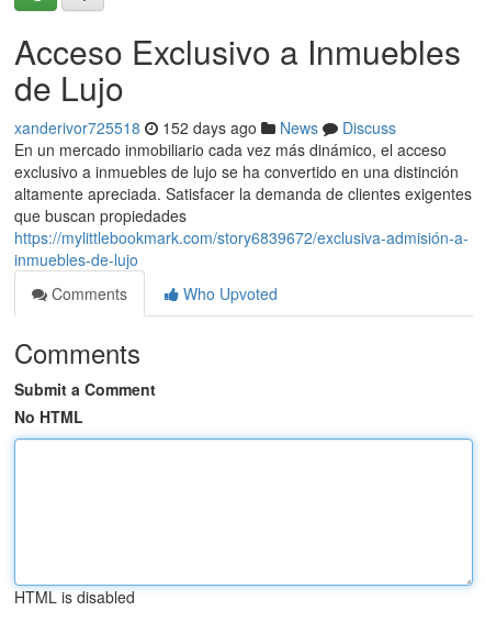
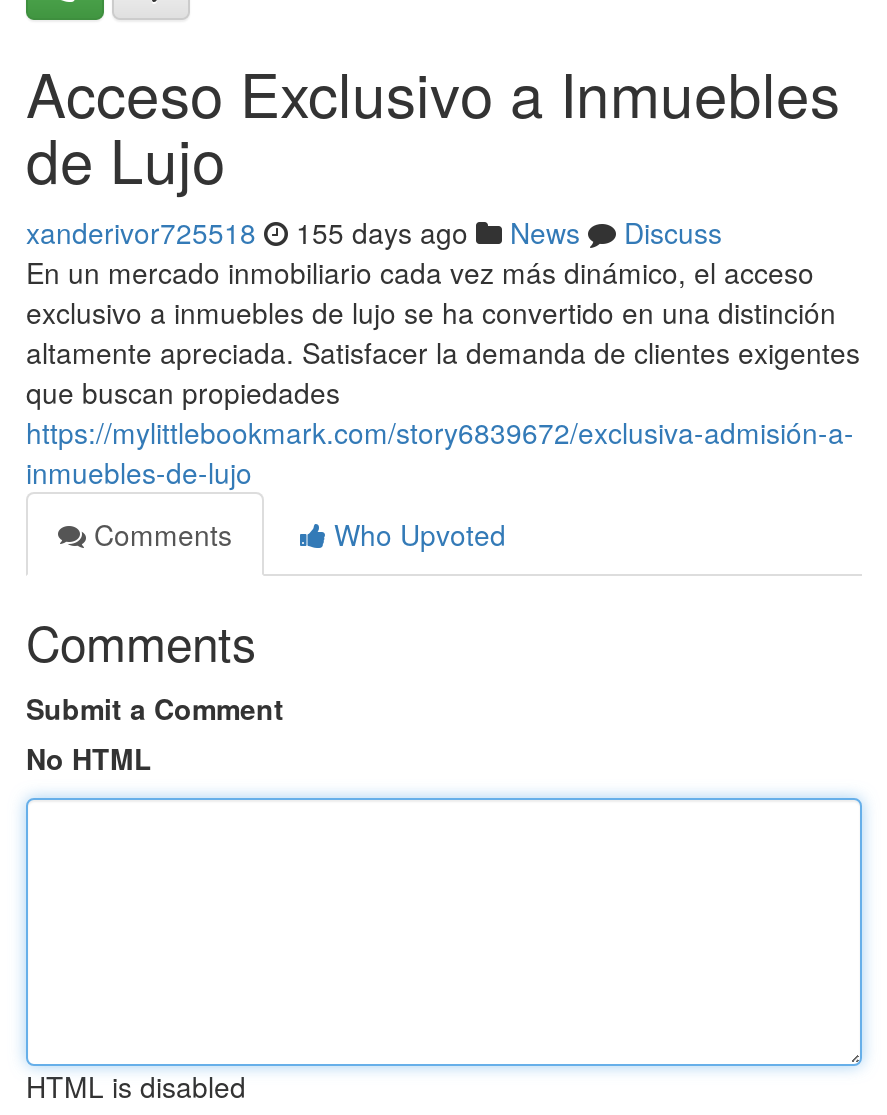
[14,116,396,138] xanderivor725518 152 days ago News Discuss -> [26,212,722,252] xanderivor725518 155 days ago News Discuss

